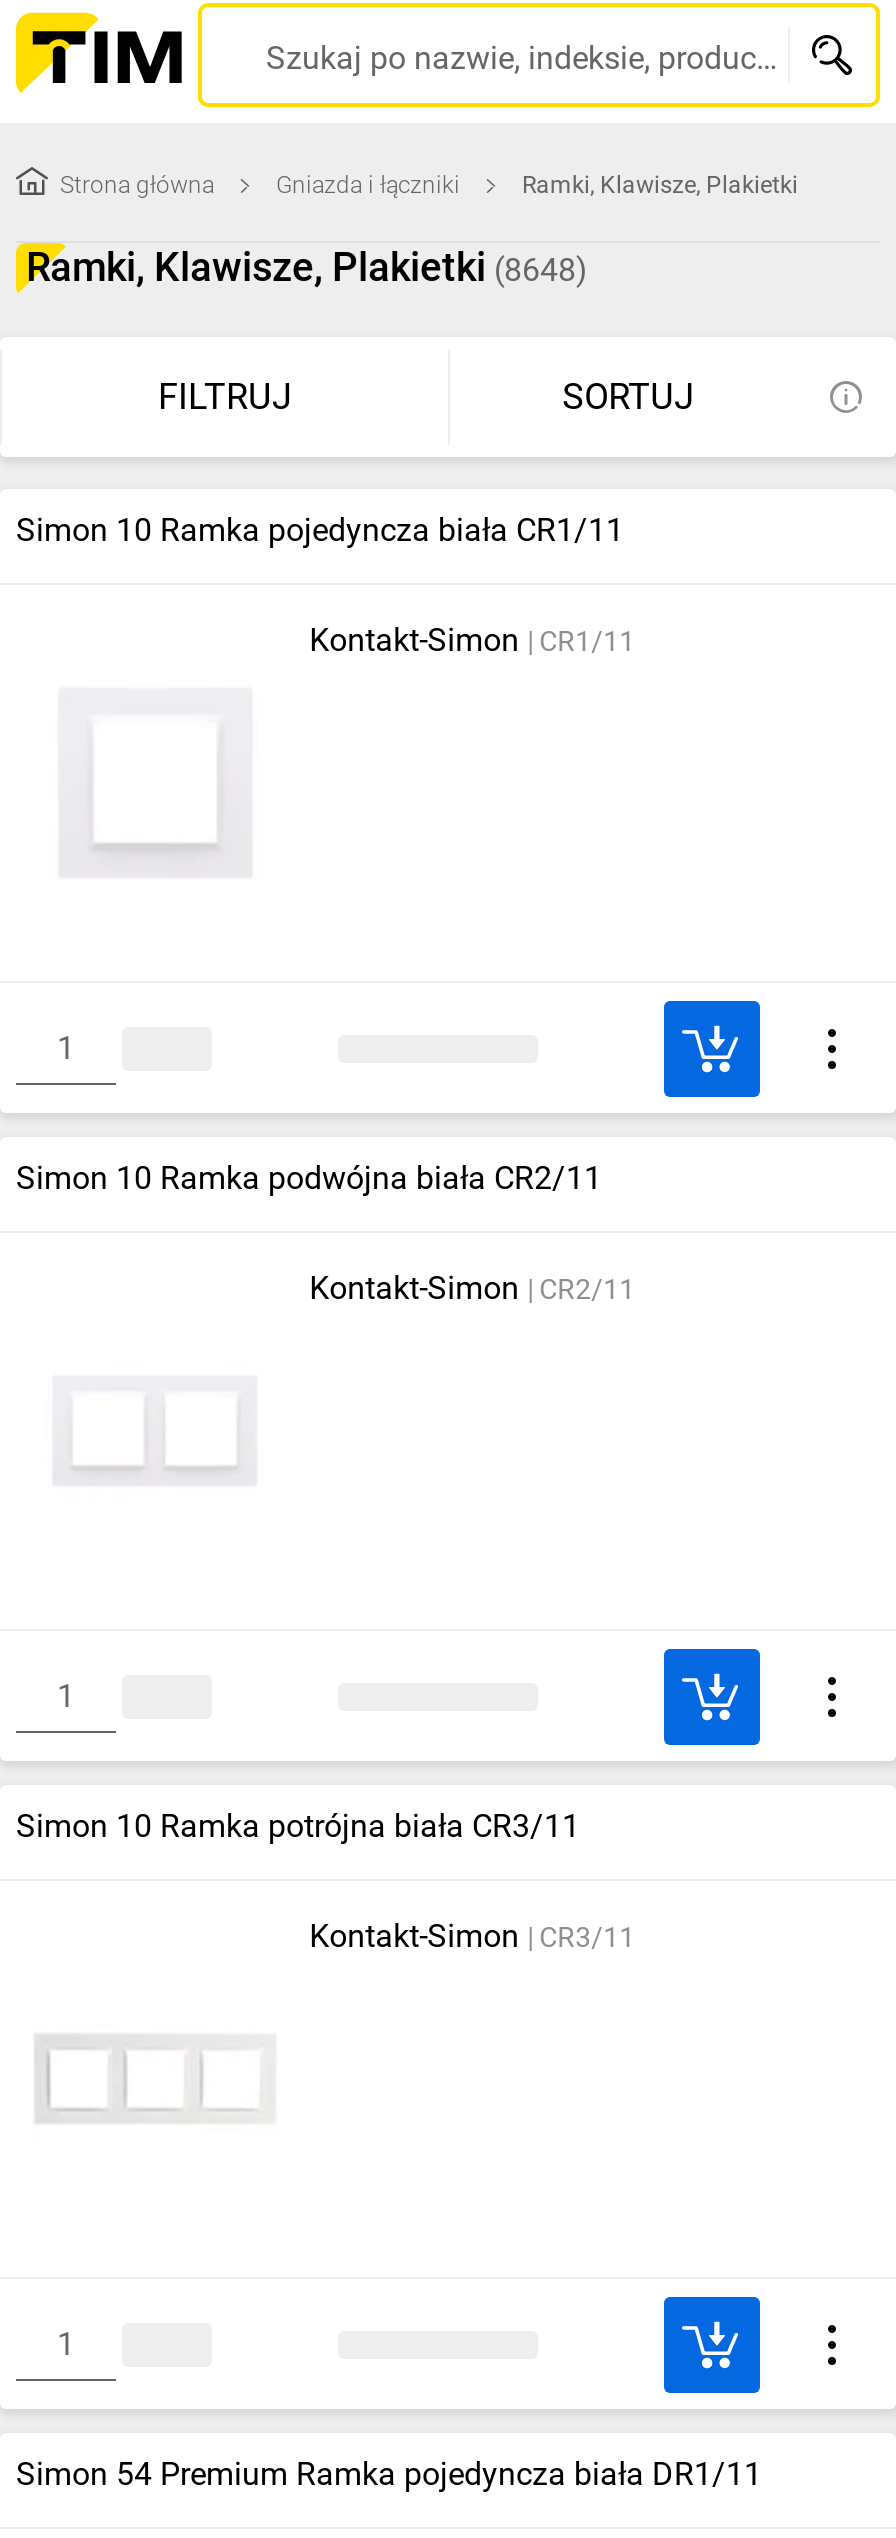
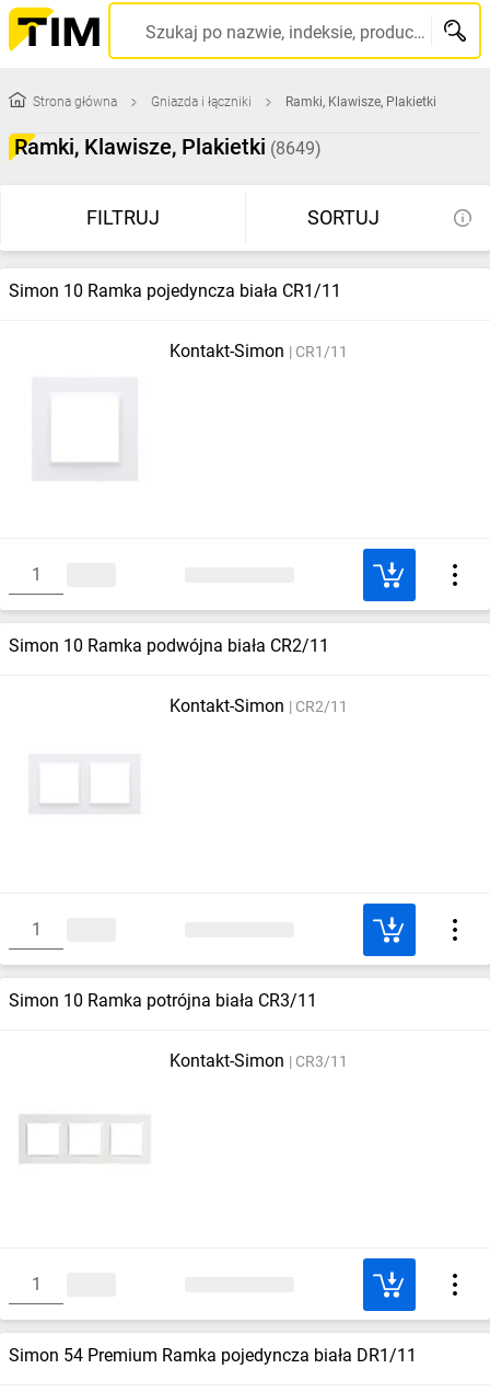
[26,243,588,291] Ramki, Klawisze, Plakietki (8648) -> [14,134,322,160] Ramki, Klawisze, Plakietki (8649)

